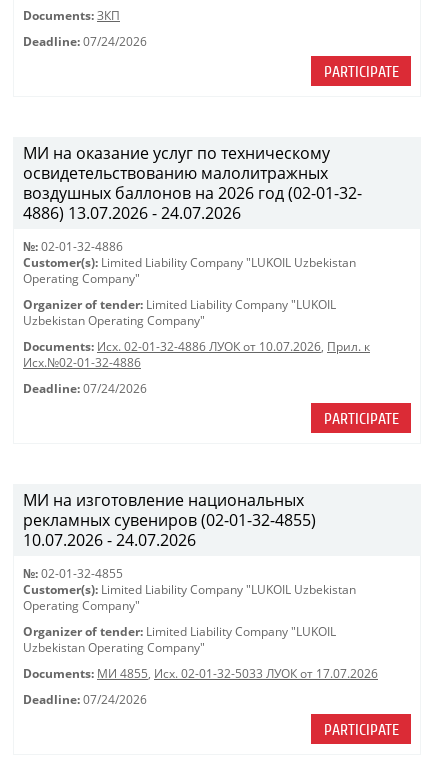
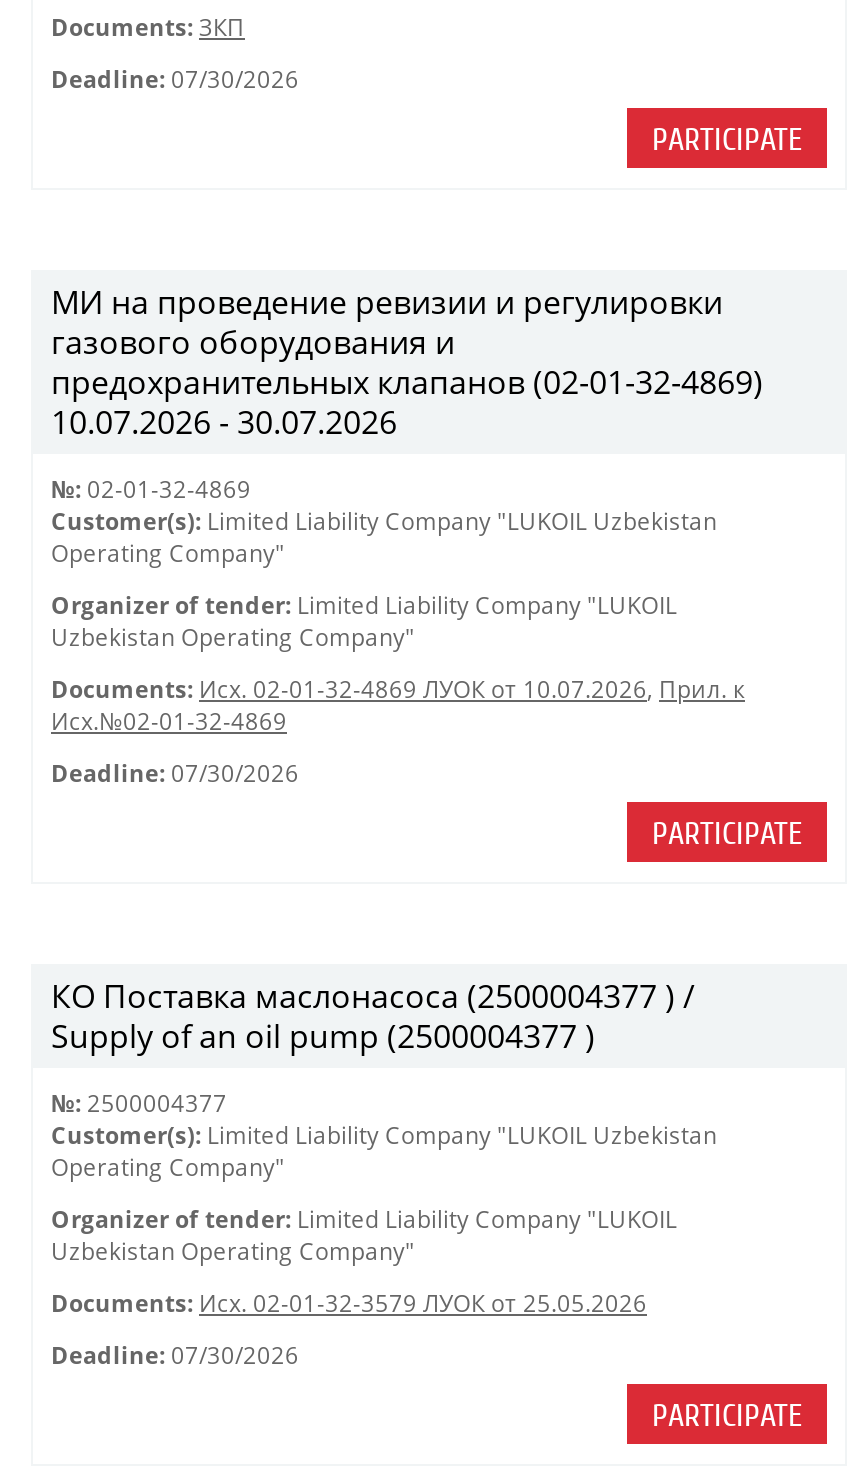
[23,34,147,49] Deadline: 07/24/2026 -> [51,64,299,94] Deadline: 07/30/2026
[23,142,362,224] МИ на оказание услуг по техническому | освидетельствованию малолитражных | воздушных баллонов на 2026 год (02-01-32- | 4886) 13.07.2026 - 24.07.2026 -> [51,280,763,444] МИ на проведение ревизии и регулировки | газового оборудования и | предохранительных клапанов (02-01-32-4869) | 10.07.2026 - 30.07.2026
[23,239,123,254] №: 02-01-32-4886 -> [51,474,251,504] №: 02-01-32-4869
[23,339,370,370] Documents: Исх. 02-01-32-4886 ЛУОК от 10.07.2026, Прил. к | Исх.№02-01-32-4886 -> [51,674,745,736] Documents: Исх. 02-01-32-4869 ЛУОК от 10.07.2026, Прил. к | Исх.№02-01-32-4869
[23,381,147,396] Deadline: 07/24/2026 -> [51,758,299,788] Deadline: 07/30/2026
[23,489,316,551] МИ на изготовление национальных | рекламных сувениров (02-01-32-4855) | 10.07.2026 - 24.07.2026 -> [51,974,695,1058] КО Поставка маслонасоса (2500004377 ) / | Supply of an oil pump (2500004377 )
[23,566,123,581] №: 02-01-32-4855 -> [51,1088,227,1118] №: 2500004377
[23,666,378,681] Documents: МИ 4855, Исх. 02-01-32-5033 ЛУОК от 17.07.2026 -> [51,1288,647,1318] Documents: Исх. 02-01-32-3579 ЛУОК от 25.05.2026
[23,692,147,707] Deadline: 07/24/2026 -> [51,1340,299,1370] Deadline: 07/30/2026

